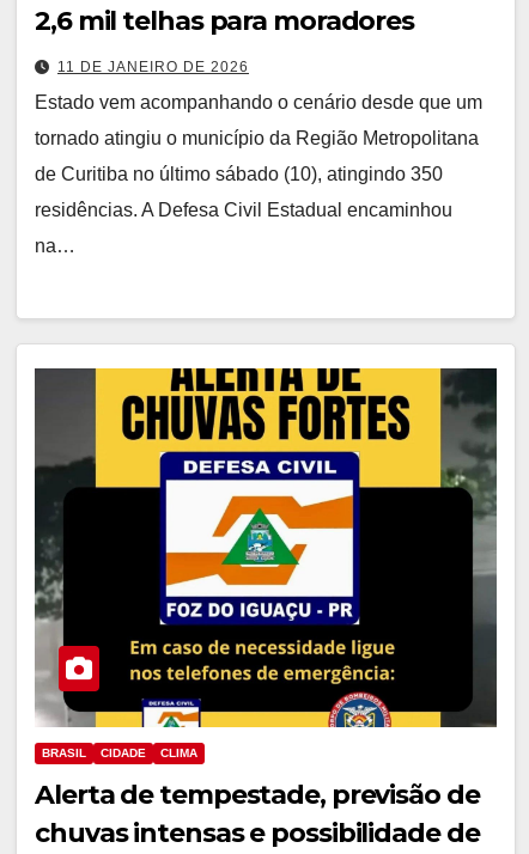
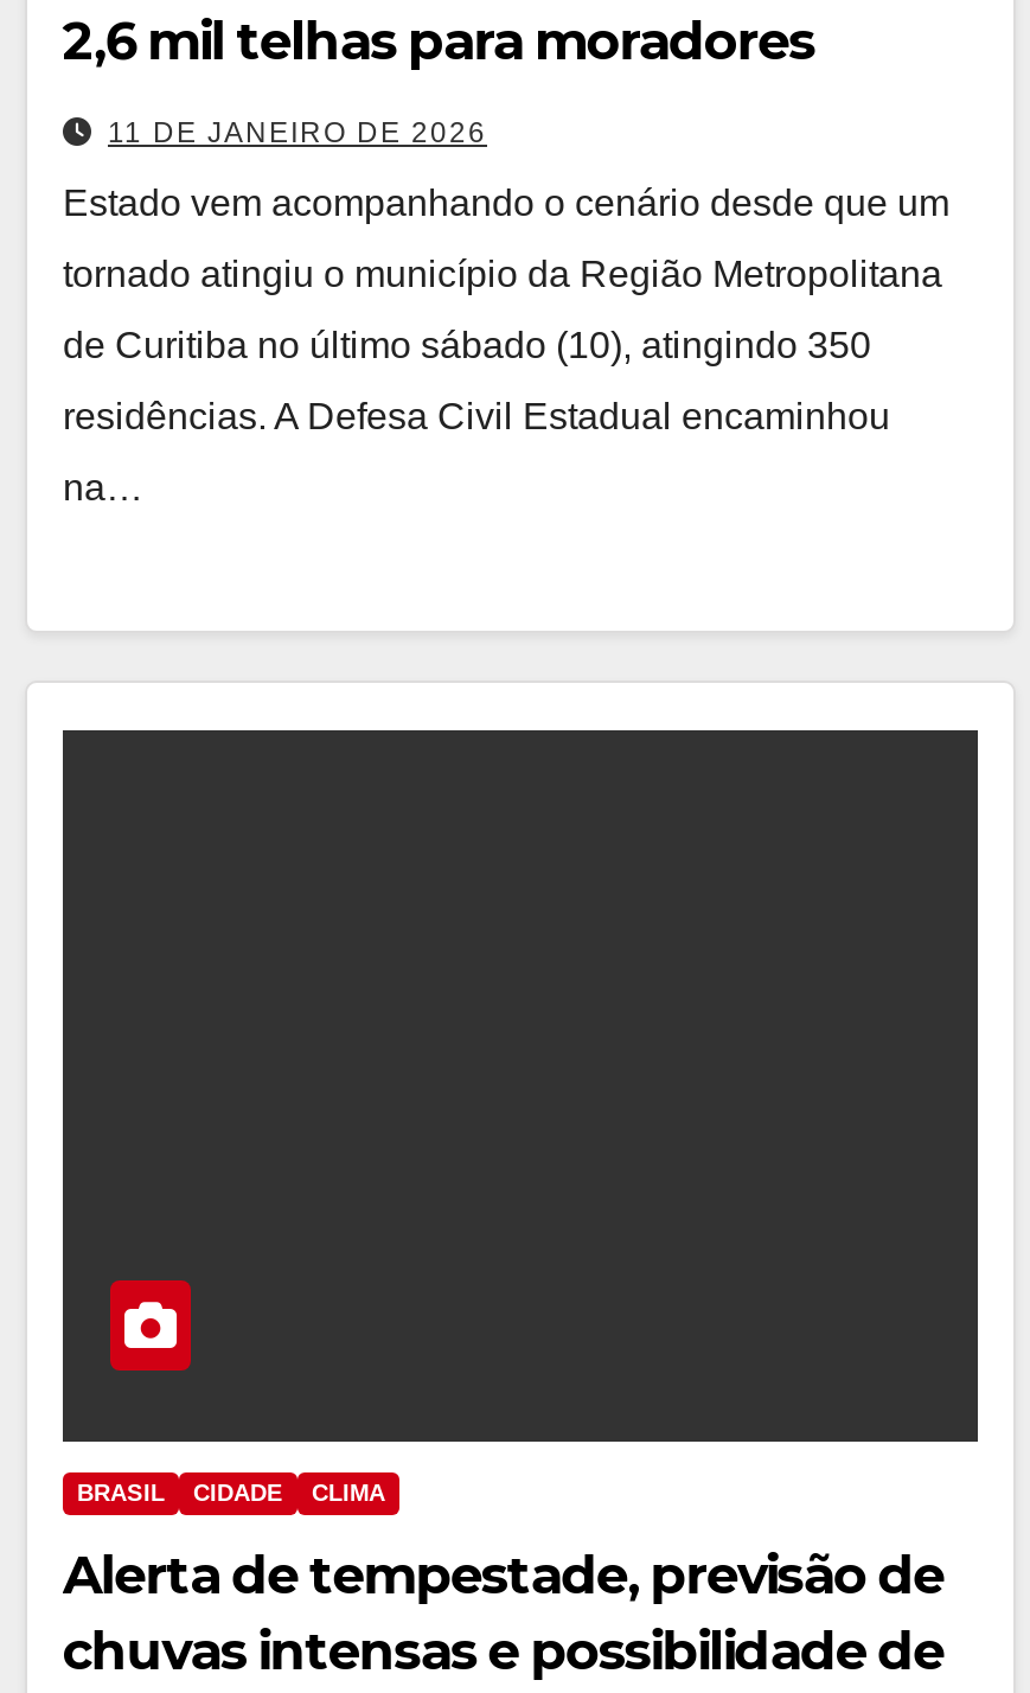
[35,367,497,728] [image] -> none

